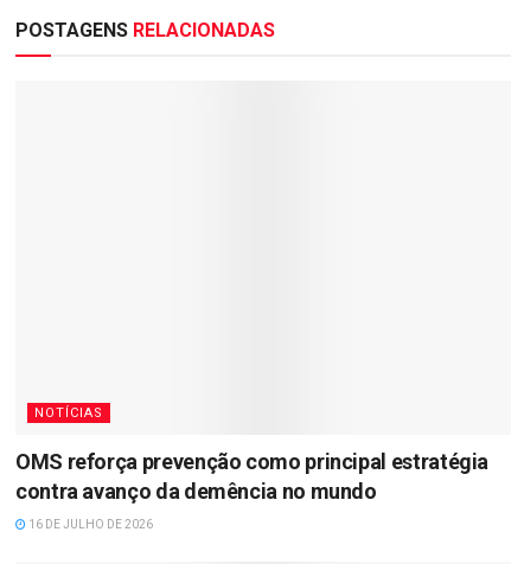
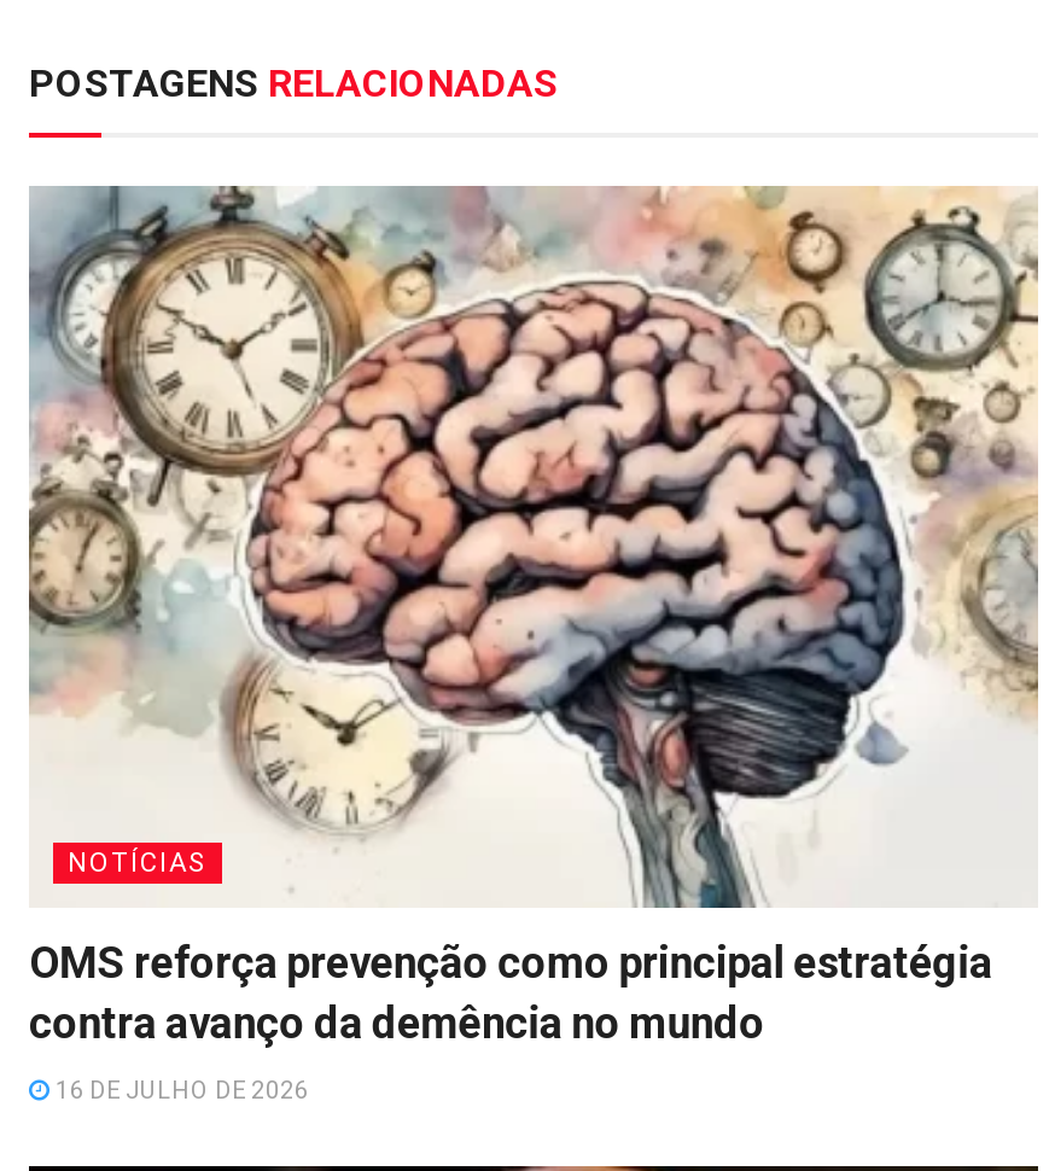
none -> [27,183,1041,910] [image]

